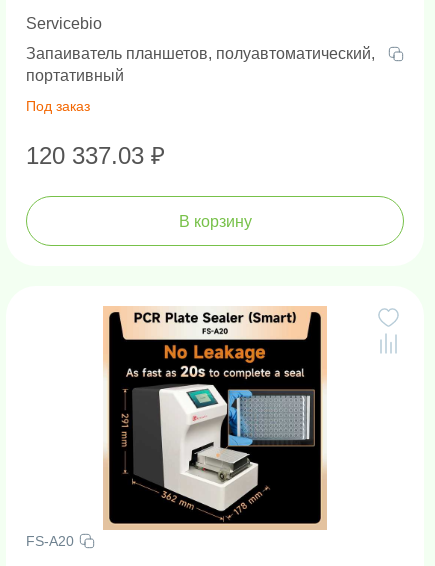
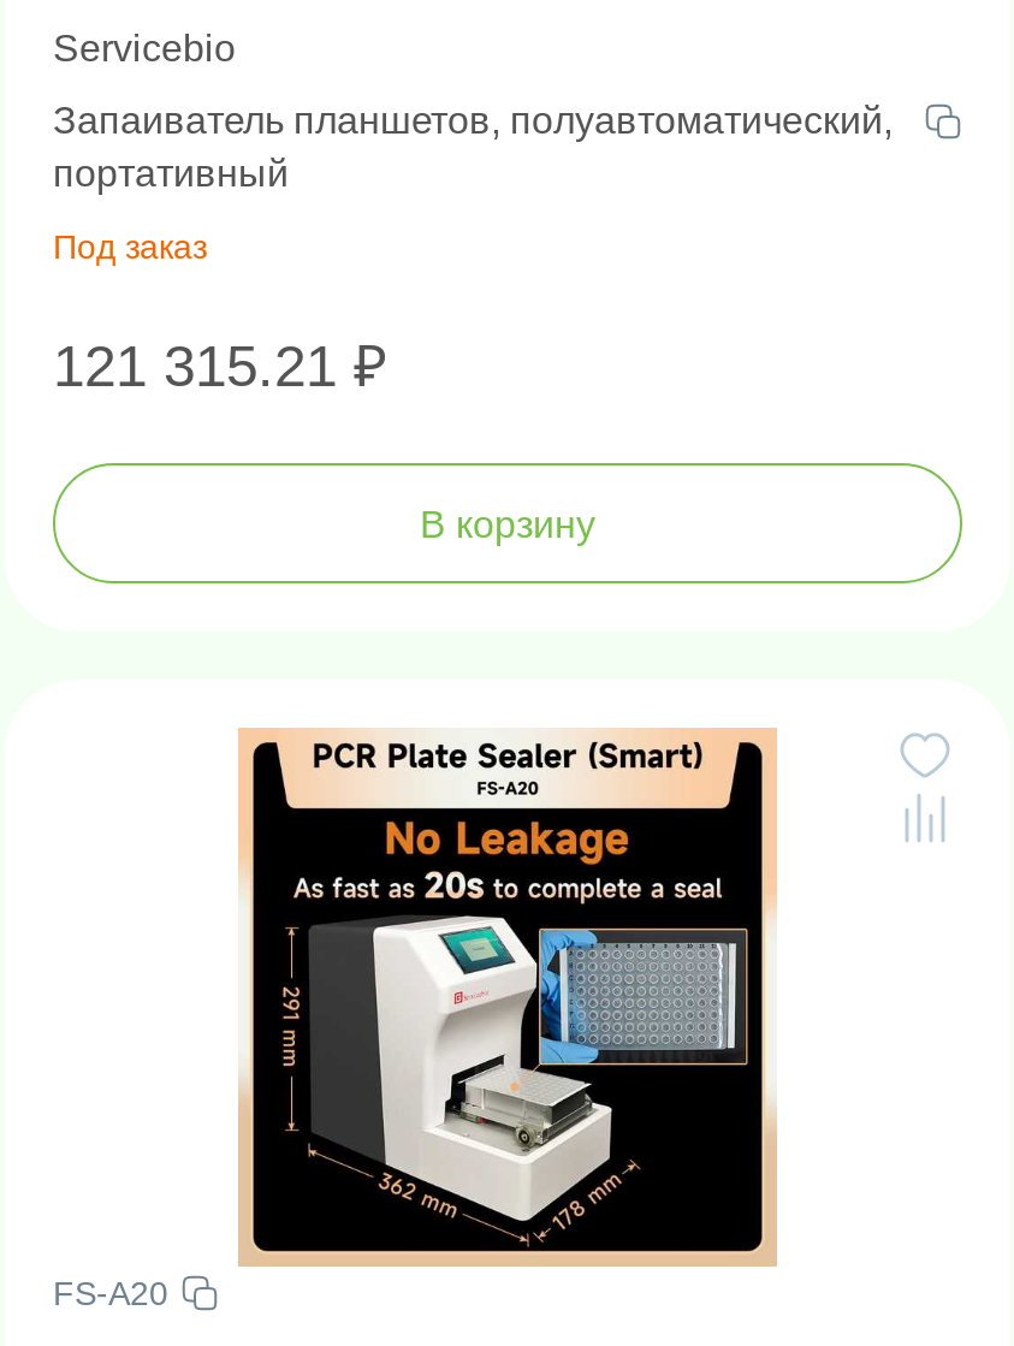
[26,142,165,169] 120 337.03 ₽ -> [53,333,387,398] 121 315.21 ₽

